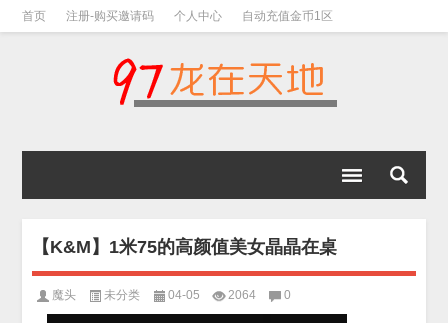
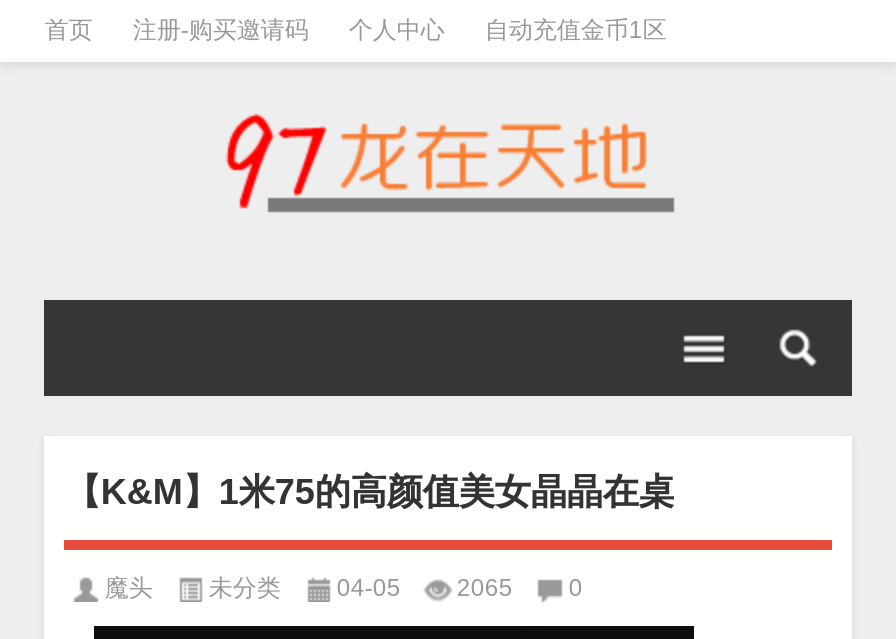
[52,287,291,301] 魔头 未分类 04-05 2064 0 -> [105,573,583,601] 魔头 未分类 04-05 2065 0

